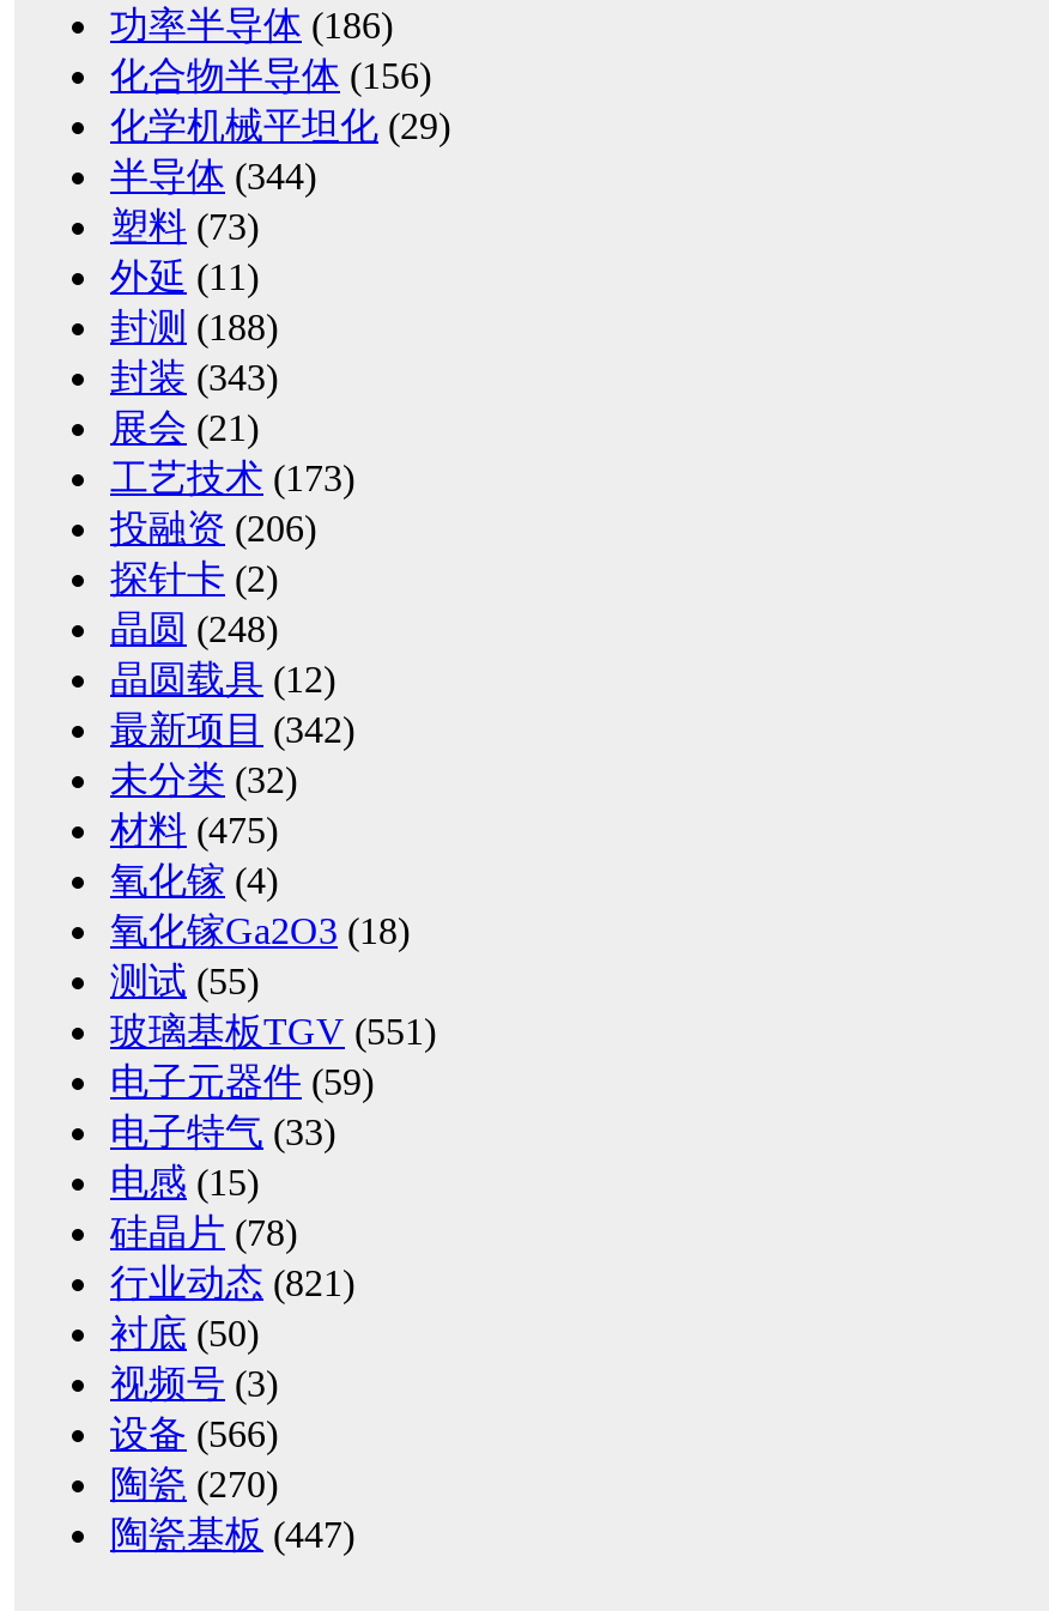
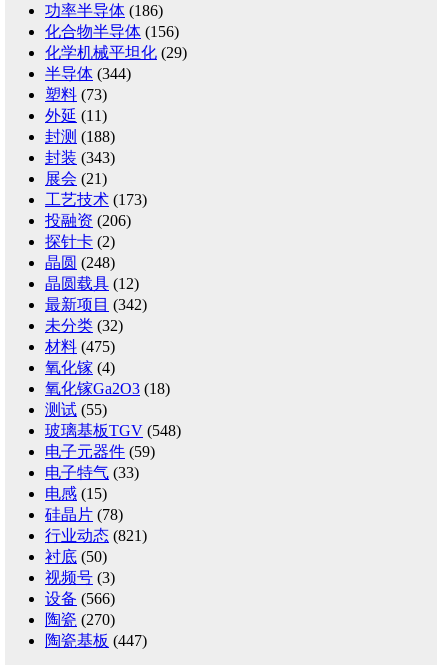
[110,1011,436,1052] 玻璃基板TGV (551) -> [45,422,181,439] 玻璃基板TGV (548)

